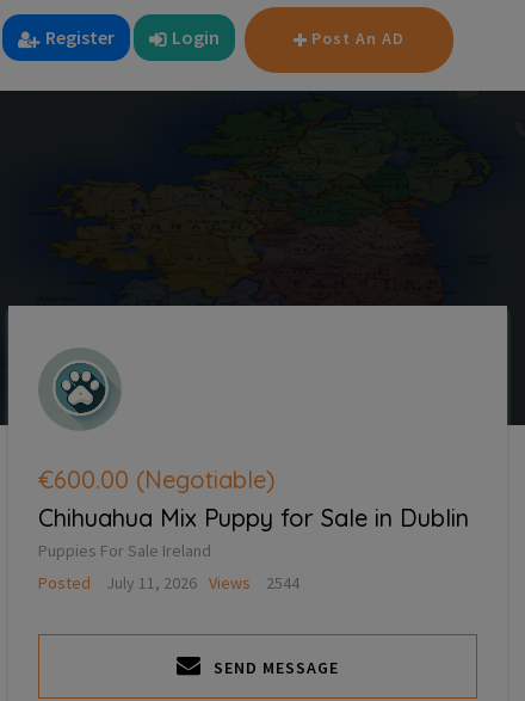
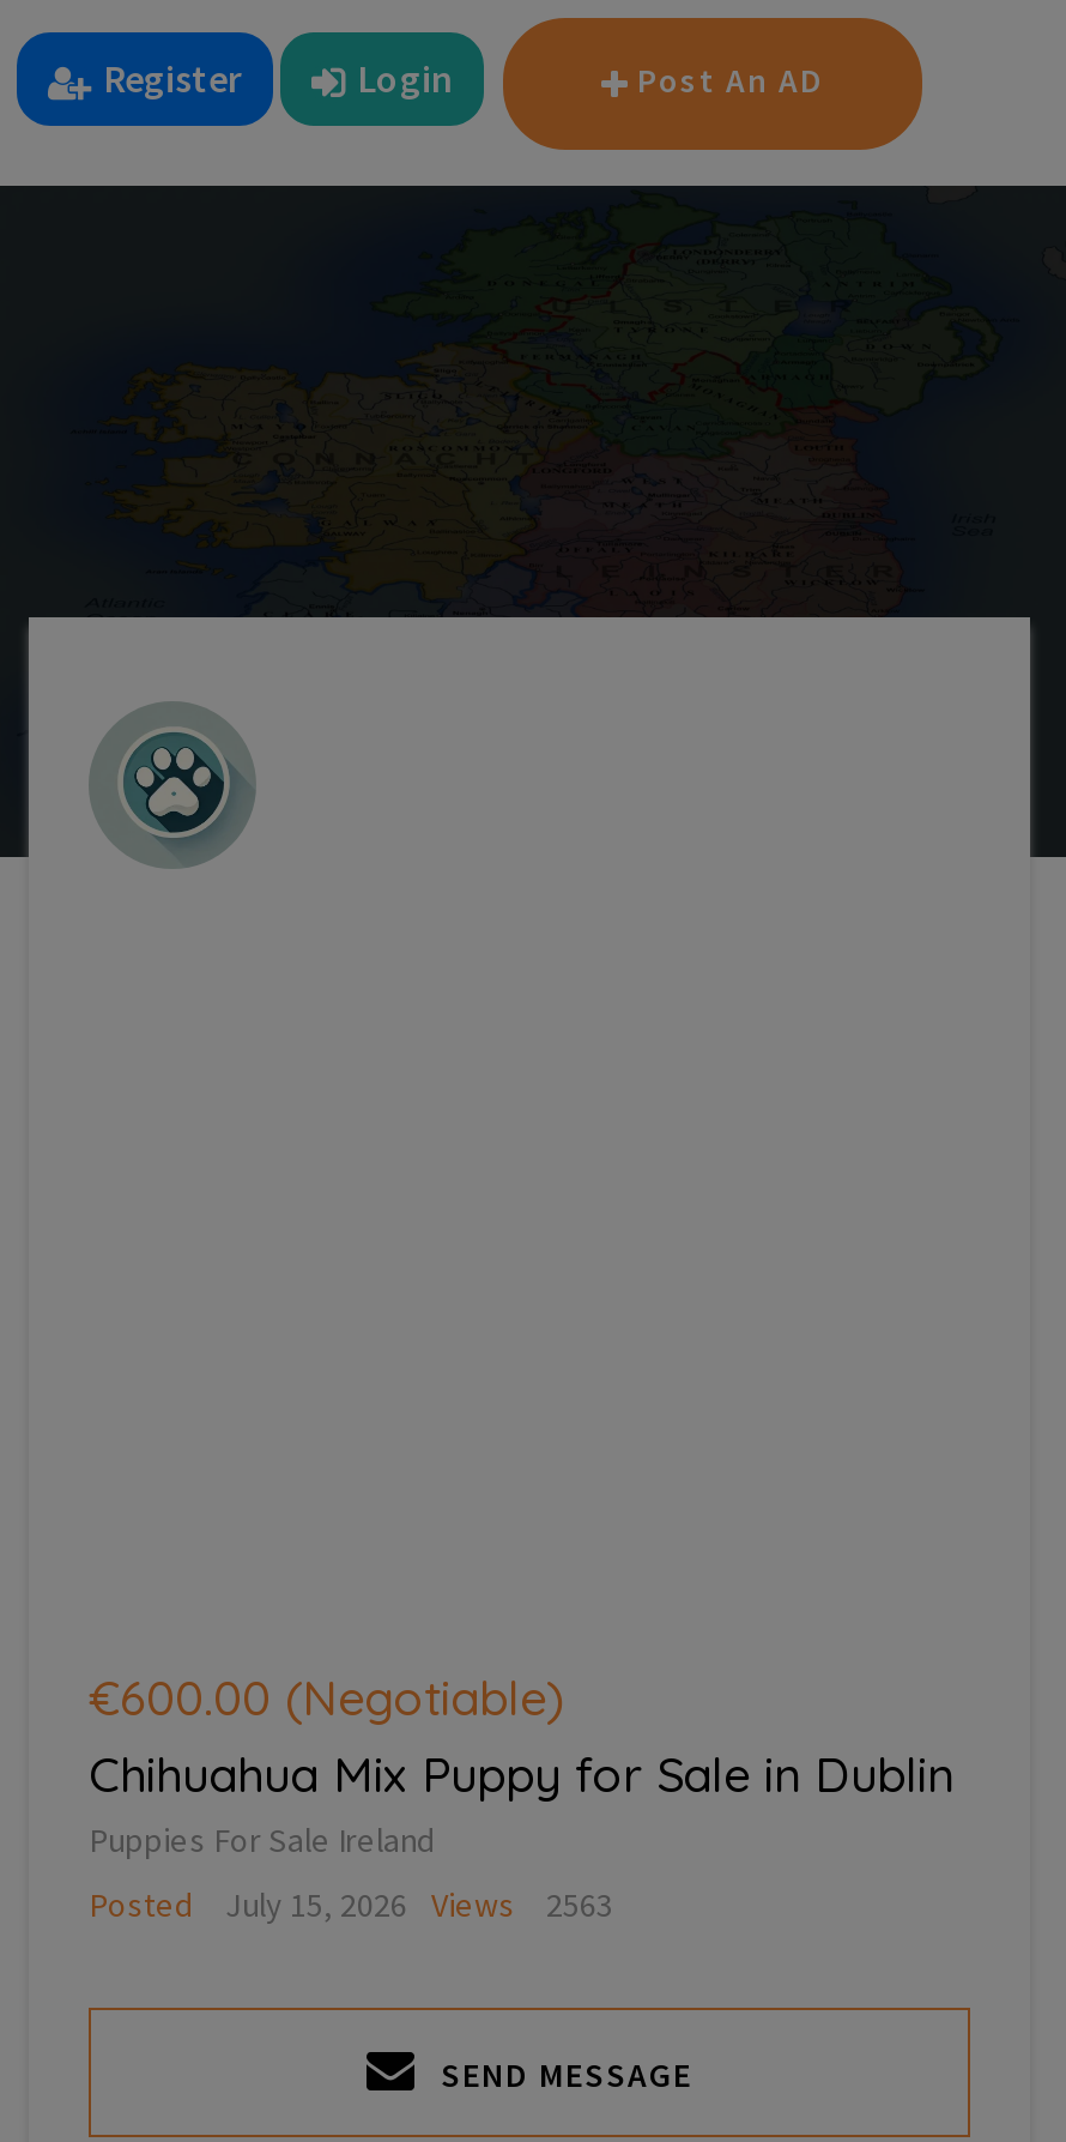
[38,572,299,593] Posted July 11, 2026 Views 2544 -> [89,1882,613,1925] Posted July 15, 2026 Views 2563

